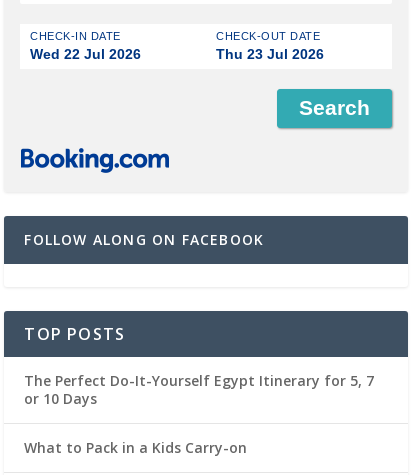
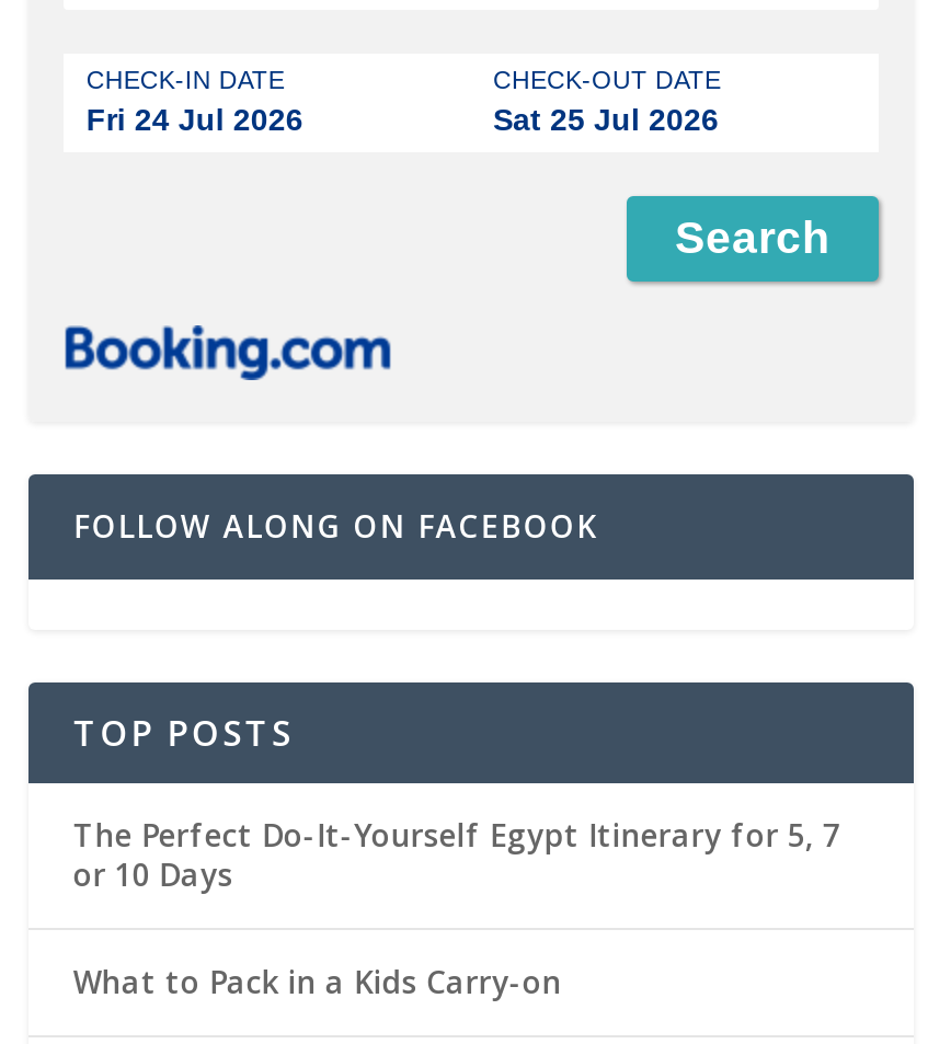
[30,46,141,62] Wed 22 Jul 2026 -> [86,102,303,137] Fri 24 Jul 2026
[216,46,324,62] Thu 23 Jul 2026 -> [493,102,719,137] Sat 25 Jul 2026

